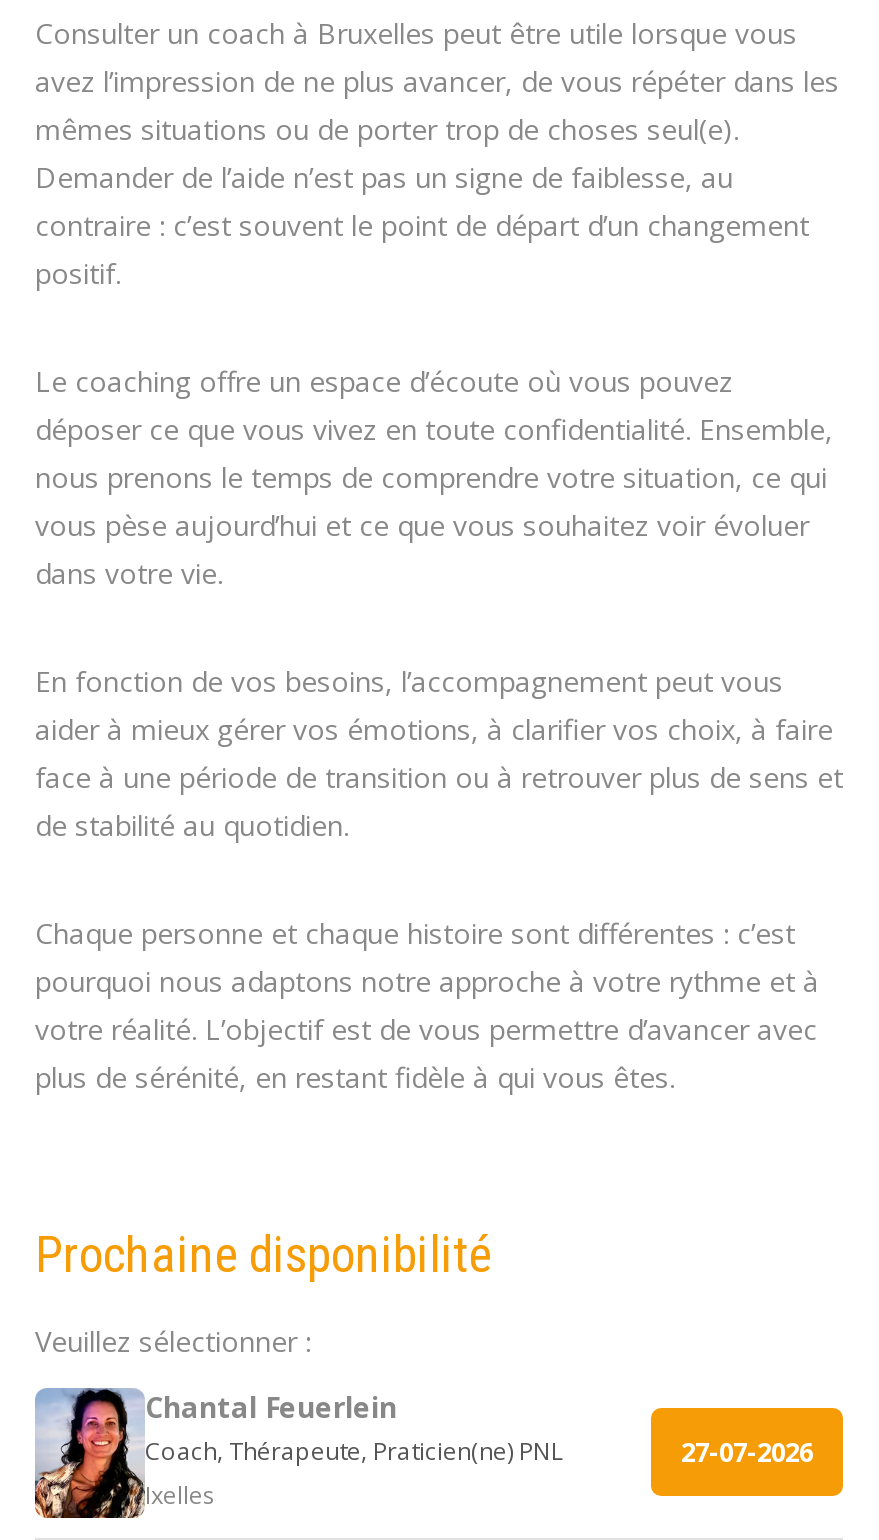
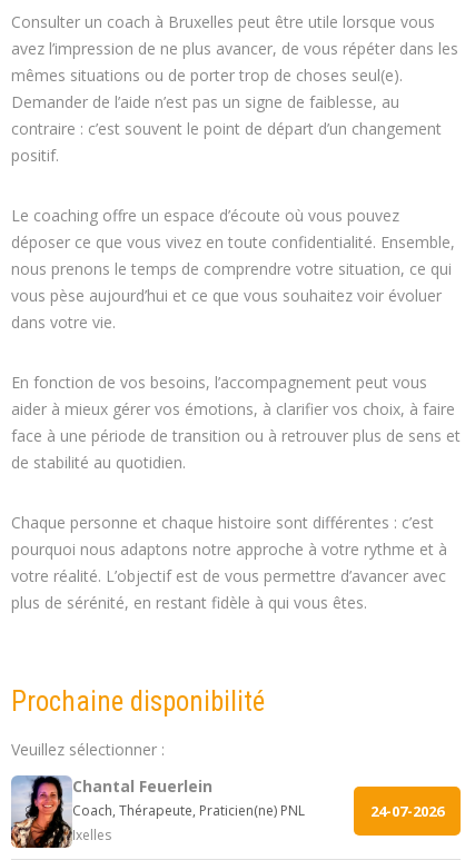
[681,1434,813,1470] 27-07-2026 -> [370,801,444,821] 24-07-2026

